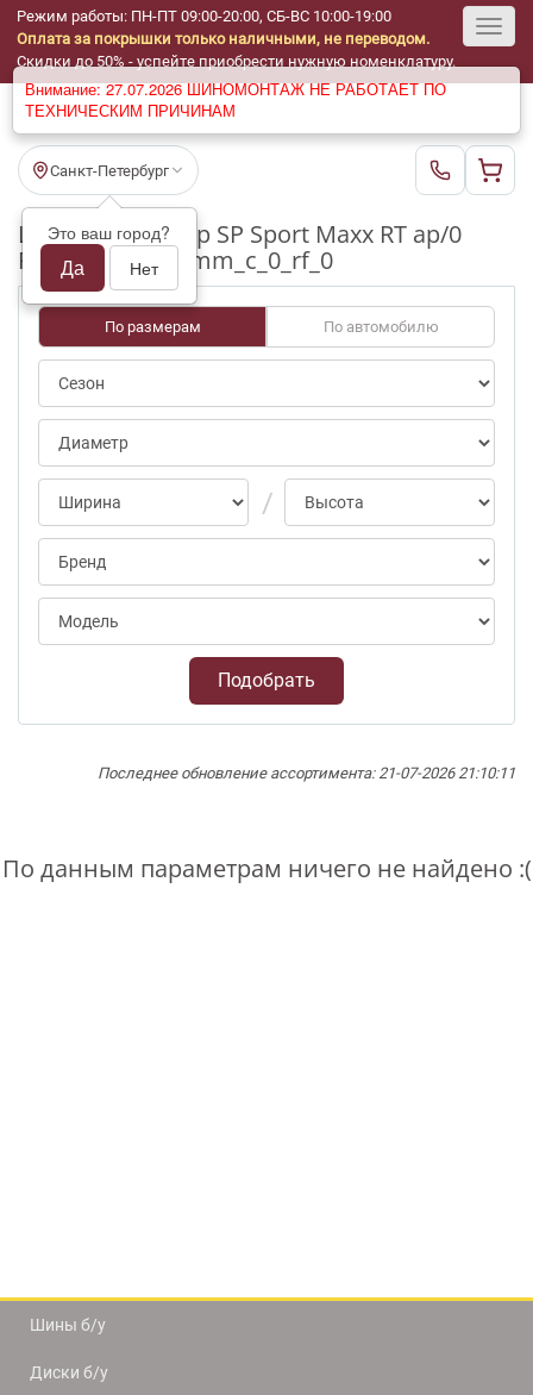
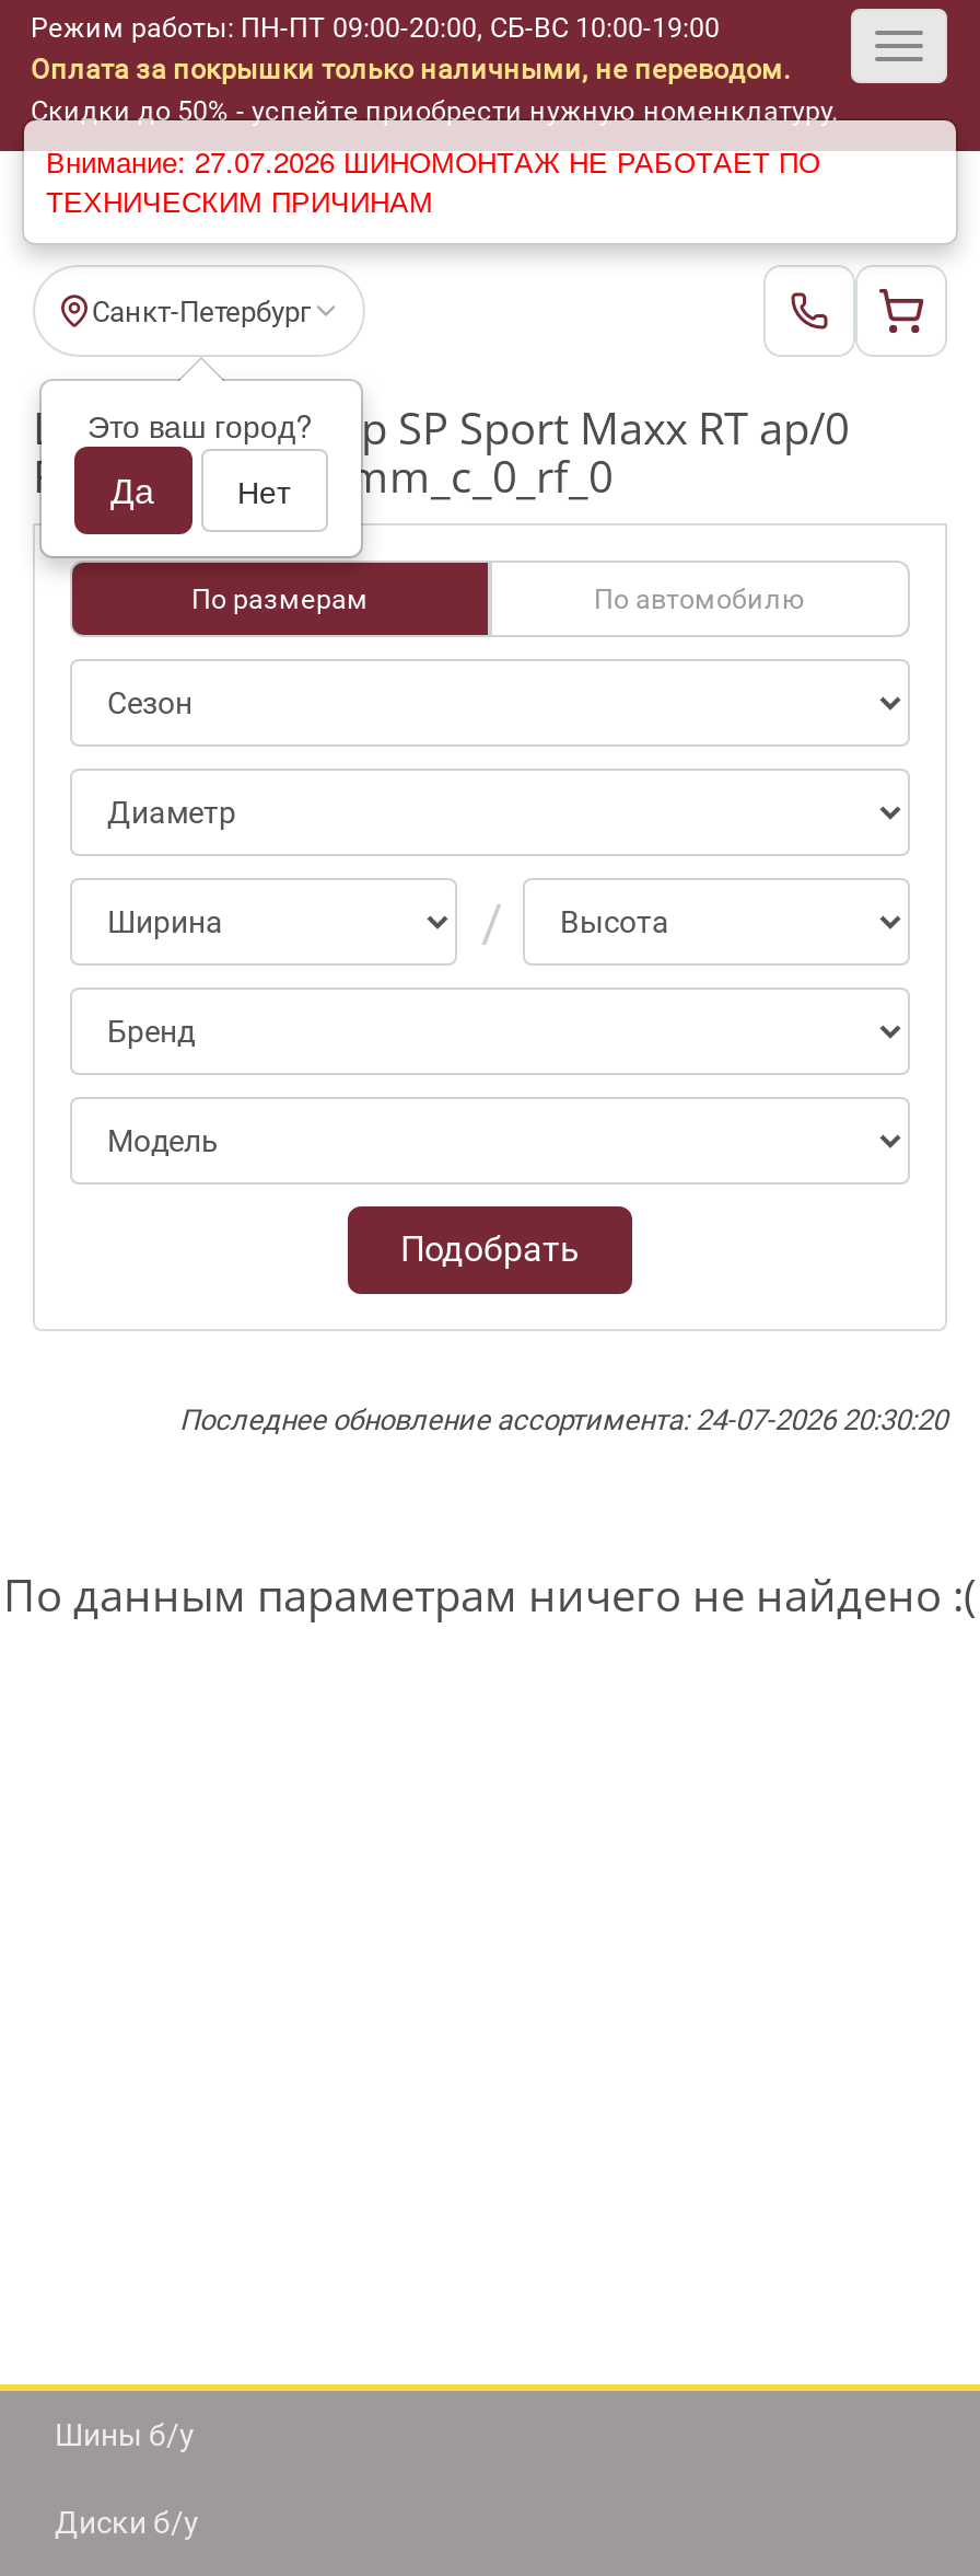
[98,764,515,782] Последнее обновление ассортимента: 21-07-2026 21:10:11 -> [179,1403,947,1436] Последнее обновление ассортимента: 24-07-2026 20:30:20

